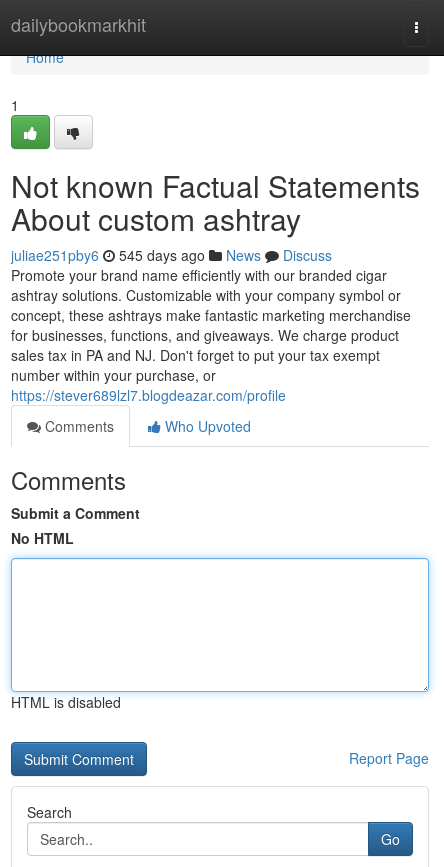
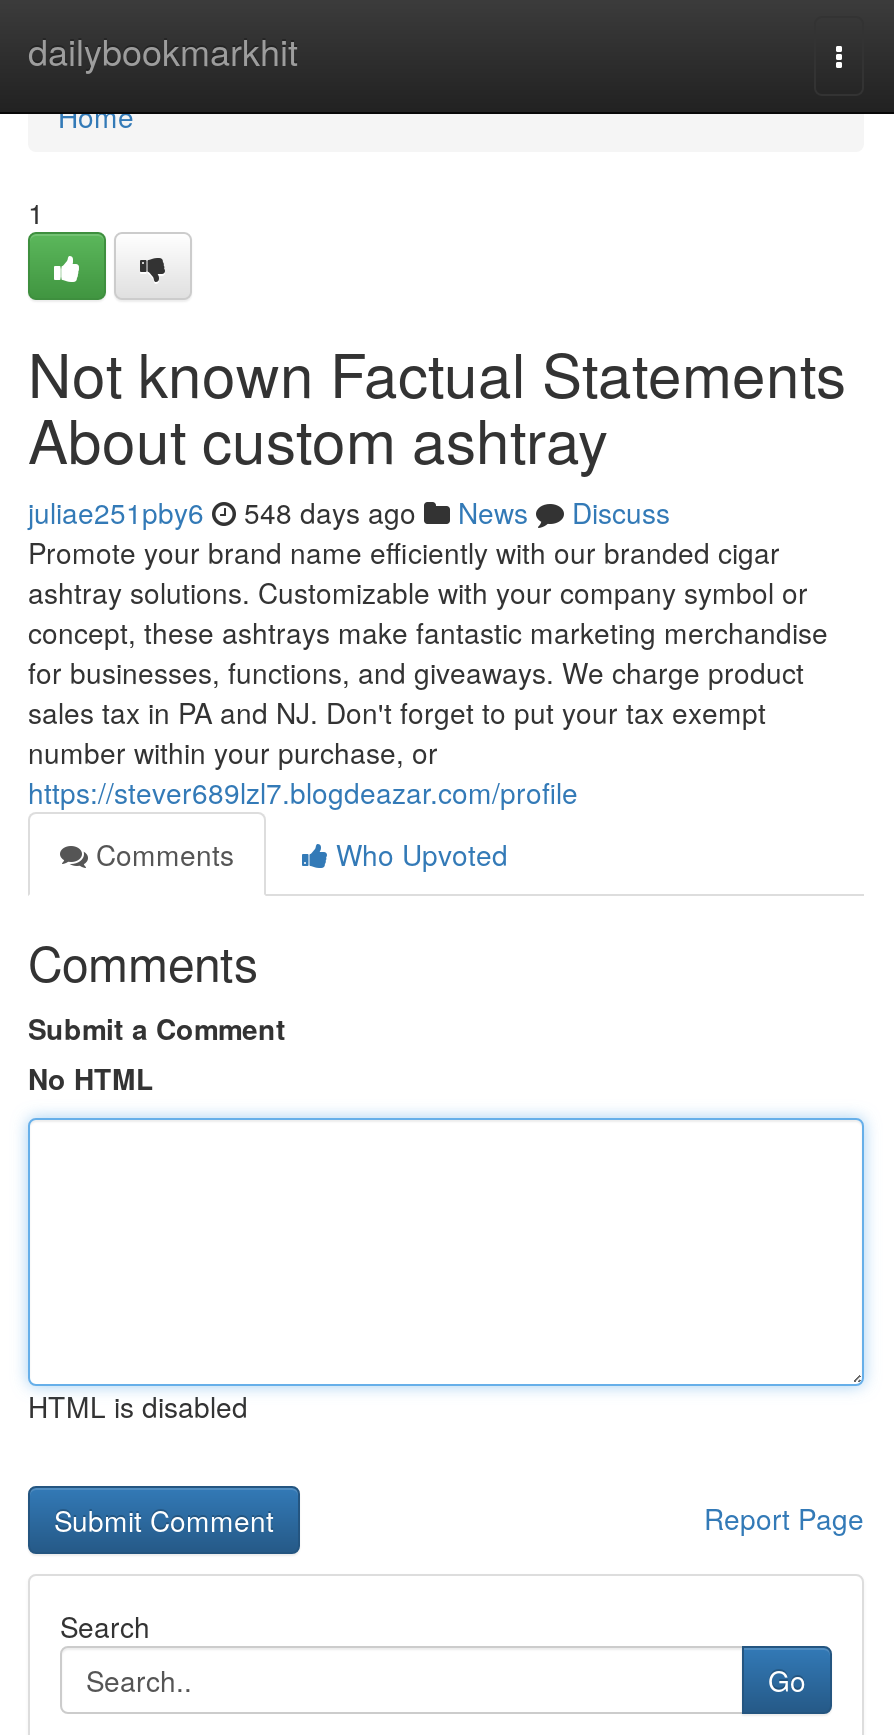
[11,245,332,265] juliae251pby6 545 days ago News Discuss -> [28,492,670,532] juliae251pby6 548 days ago News Discuss

